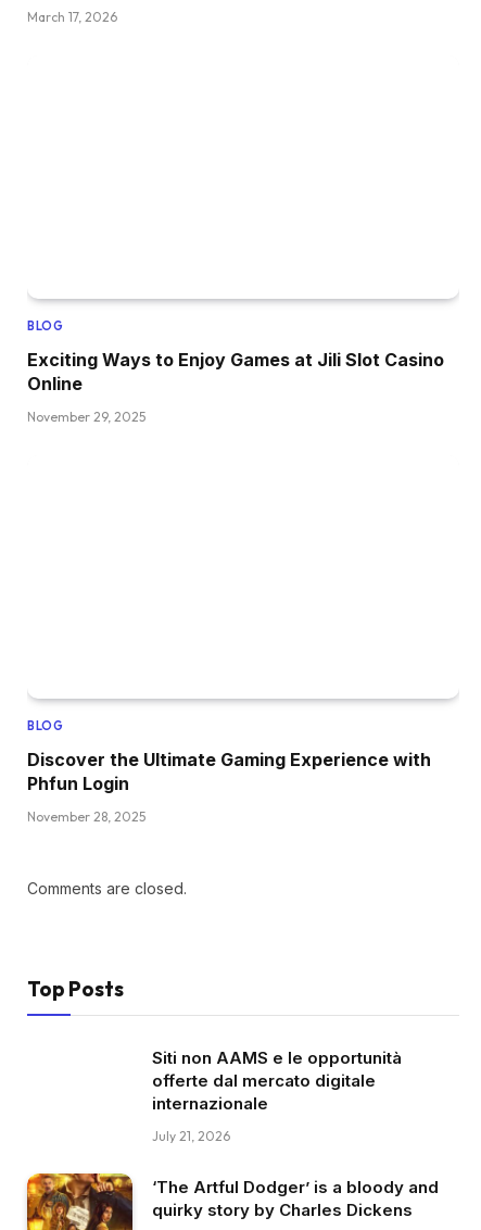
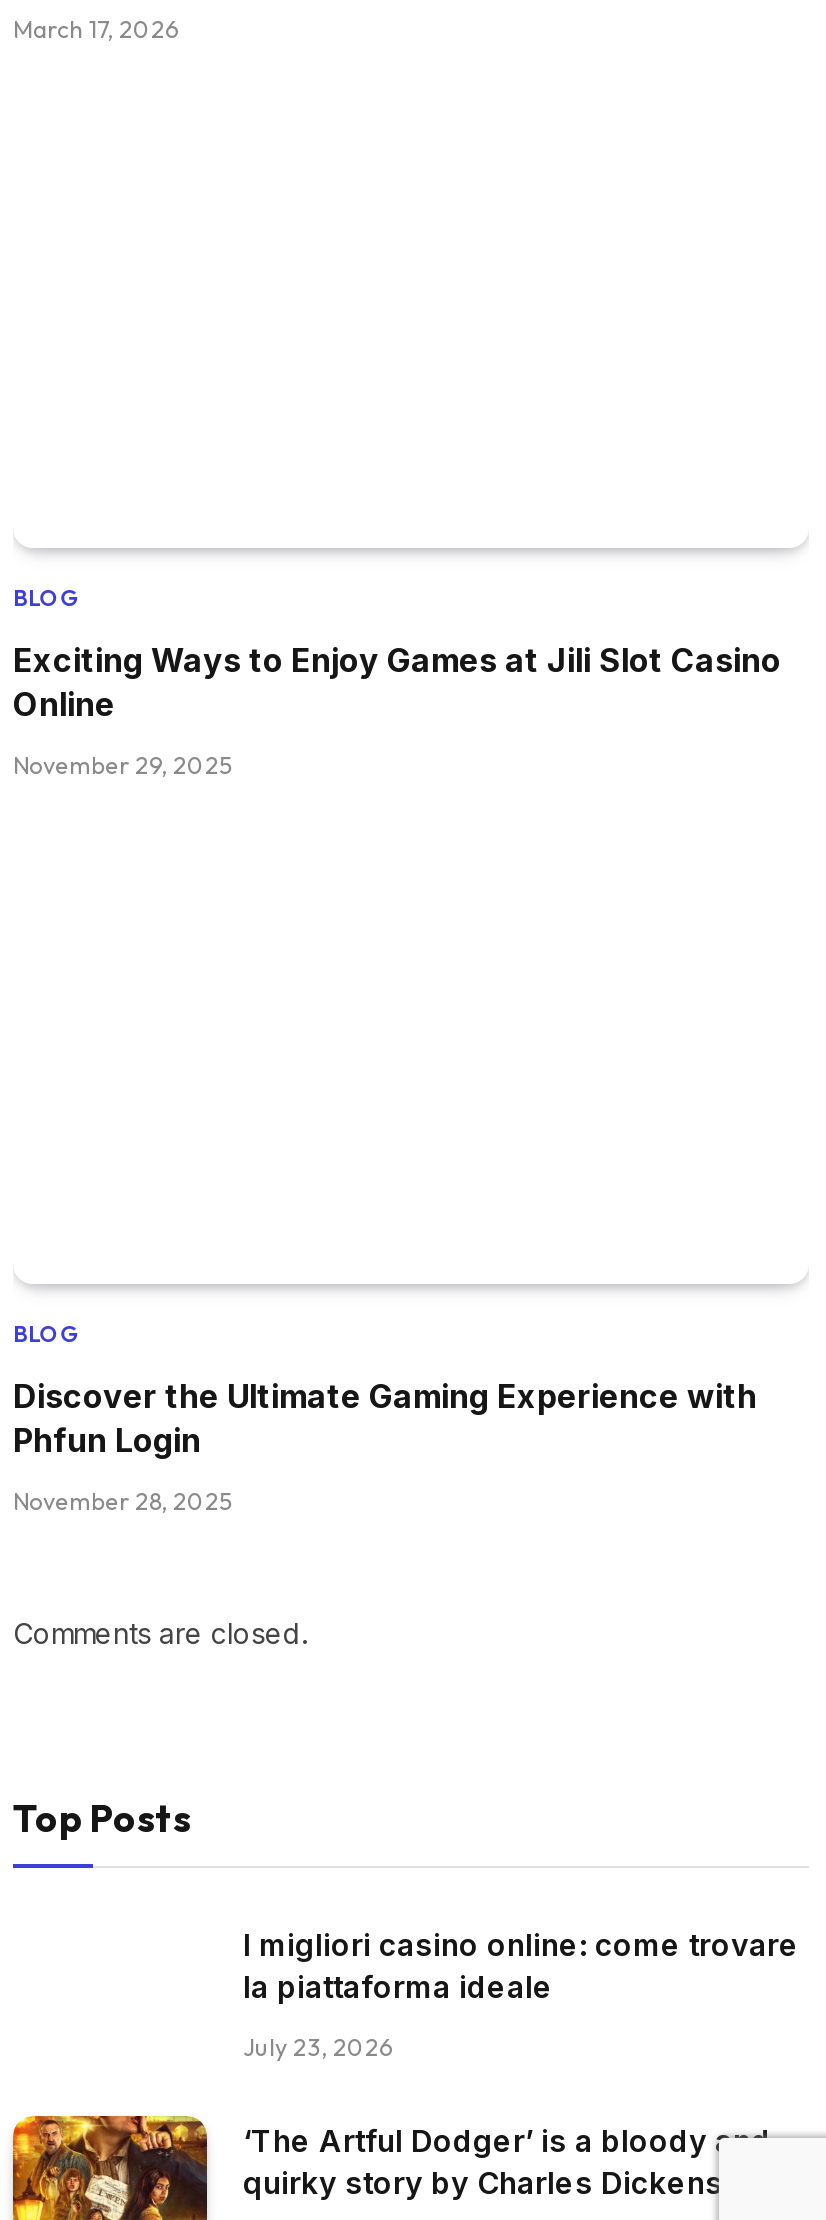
[152,1047,402,1114] Siti non AAMS e le opportunità | offerte dal mercato digitale | internazionale -> [243,1926,799,2006] I migliori casino online: come trovare | la piattaforma ideale
[152,1128,230,1144] July 21, 2026 -> [243,2032,393,2062] July 23, 2026

